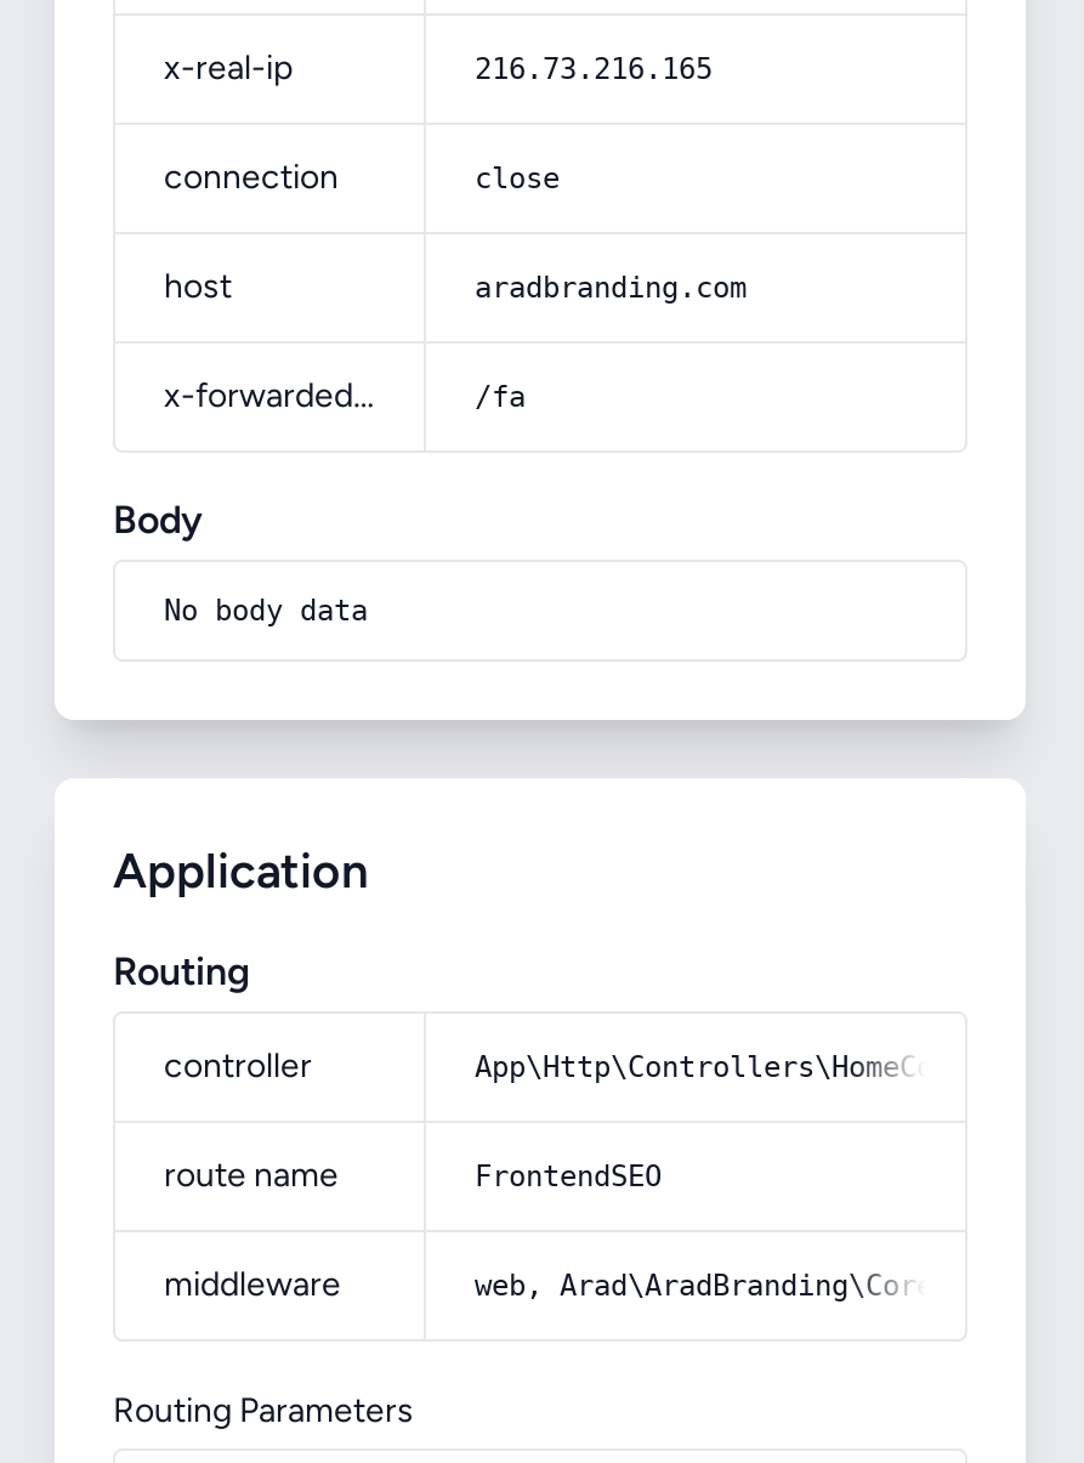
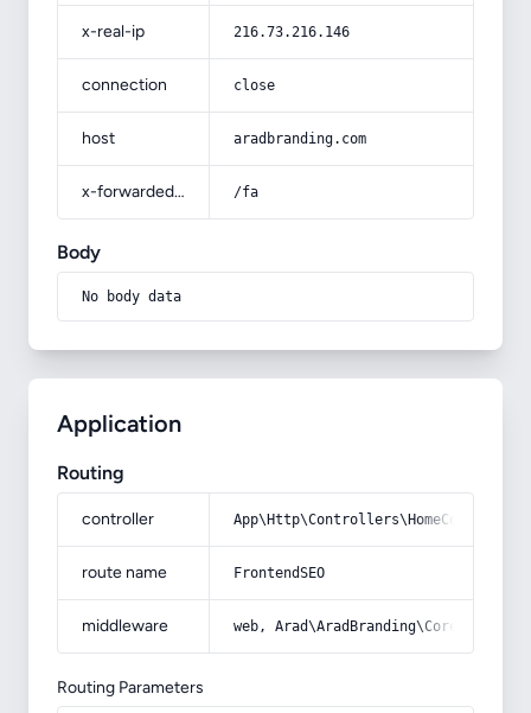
[475,52,713,86] 216.73.216.165 -> [233,24,350,40] 216.73.216.146

